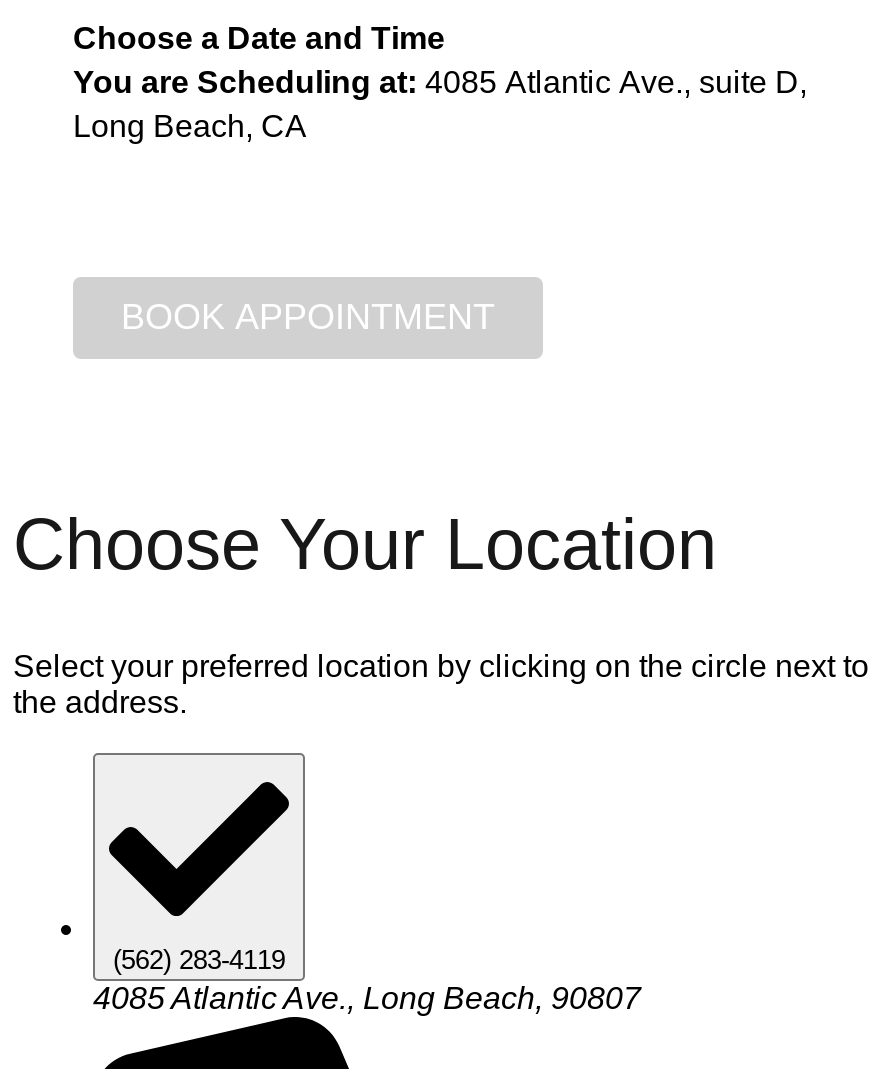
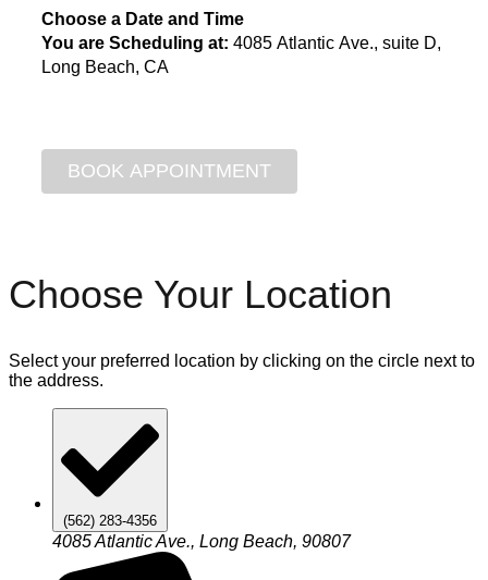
[113,945,285,975] (562) 283-4119 -> [63,513,157,529] (562) 283-4356

